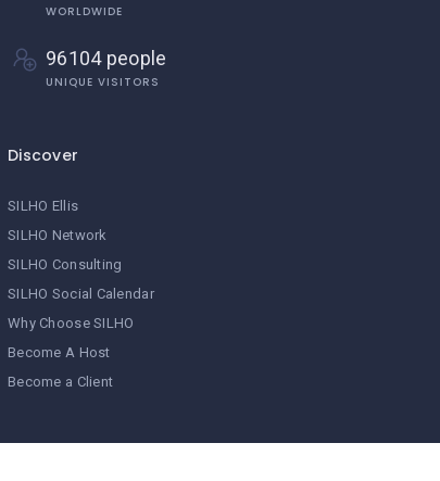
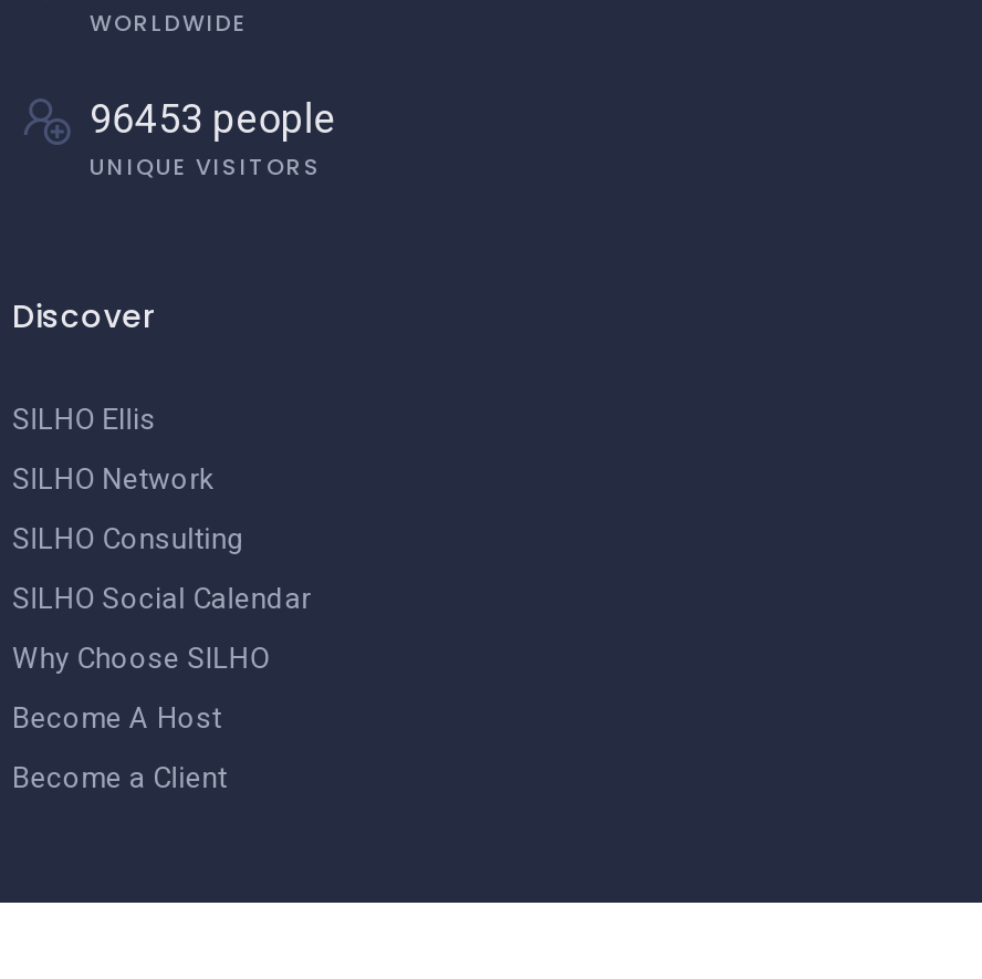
[46,46,167,69] 96104 people -> [90,94,336,141] 96453 people

